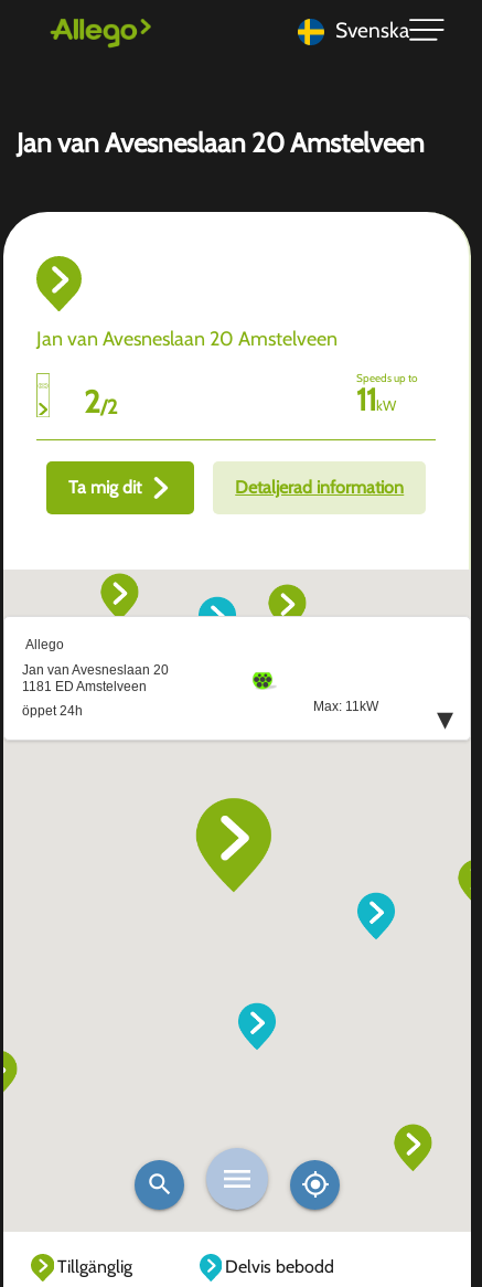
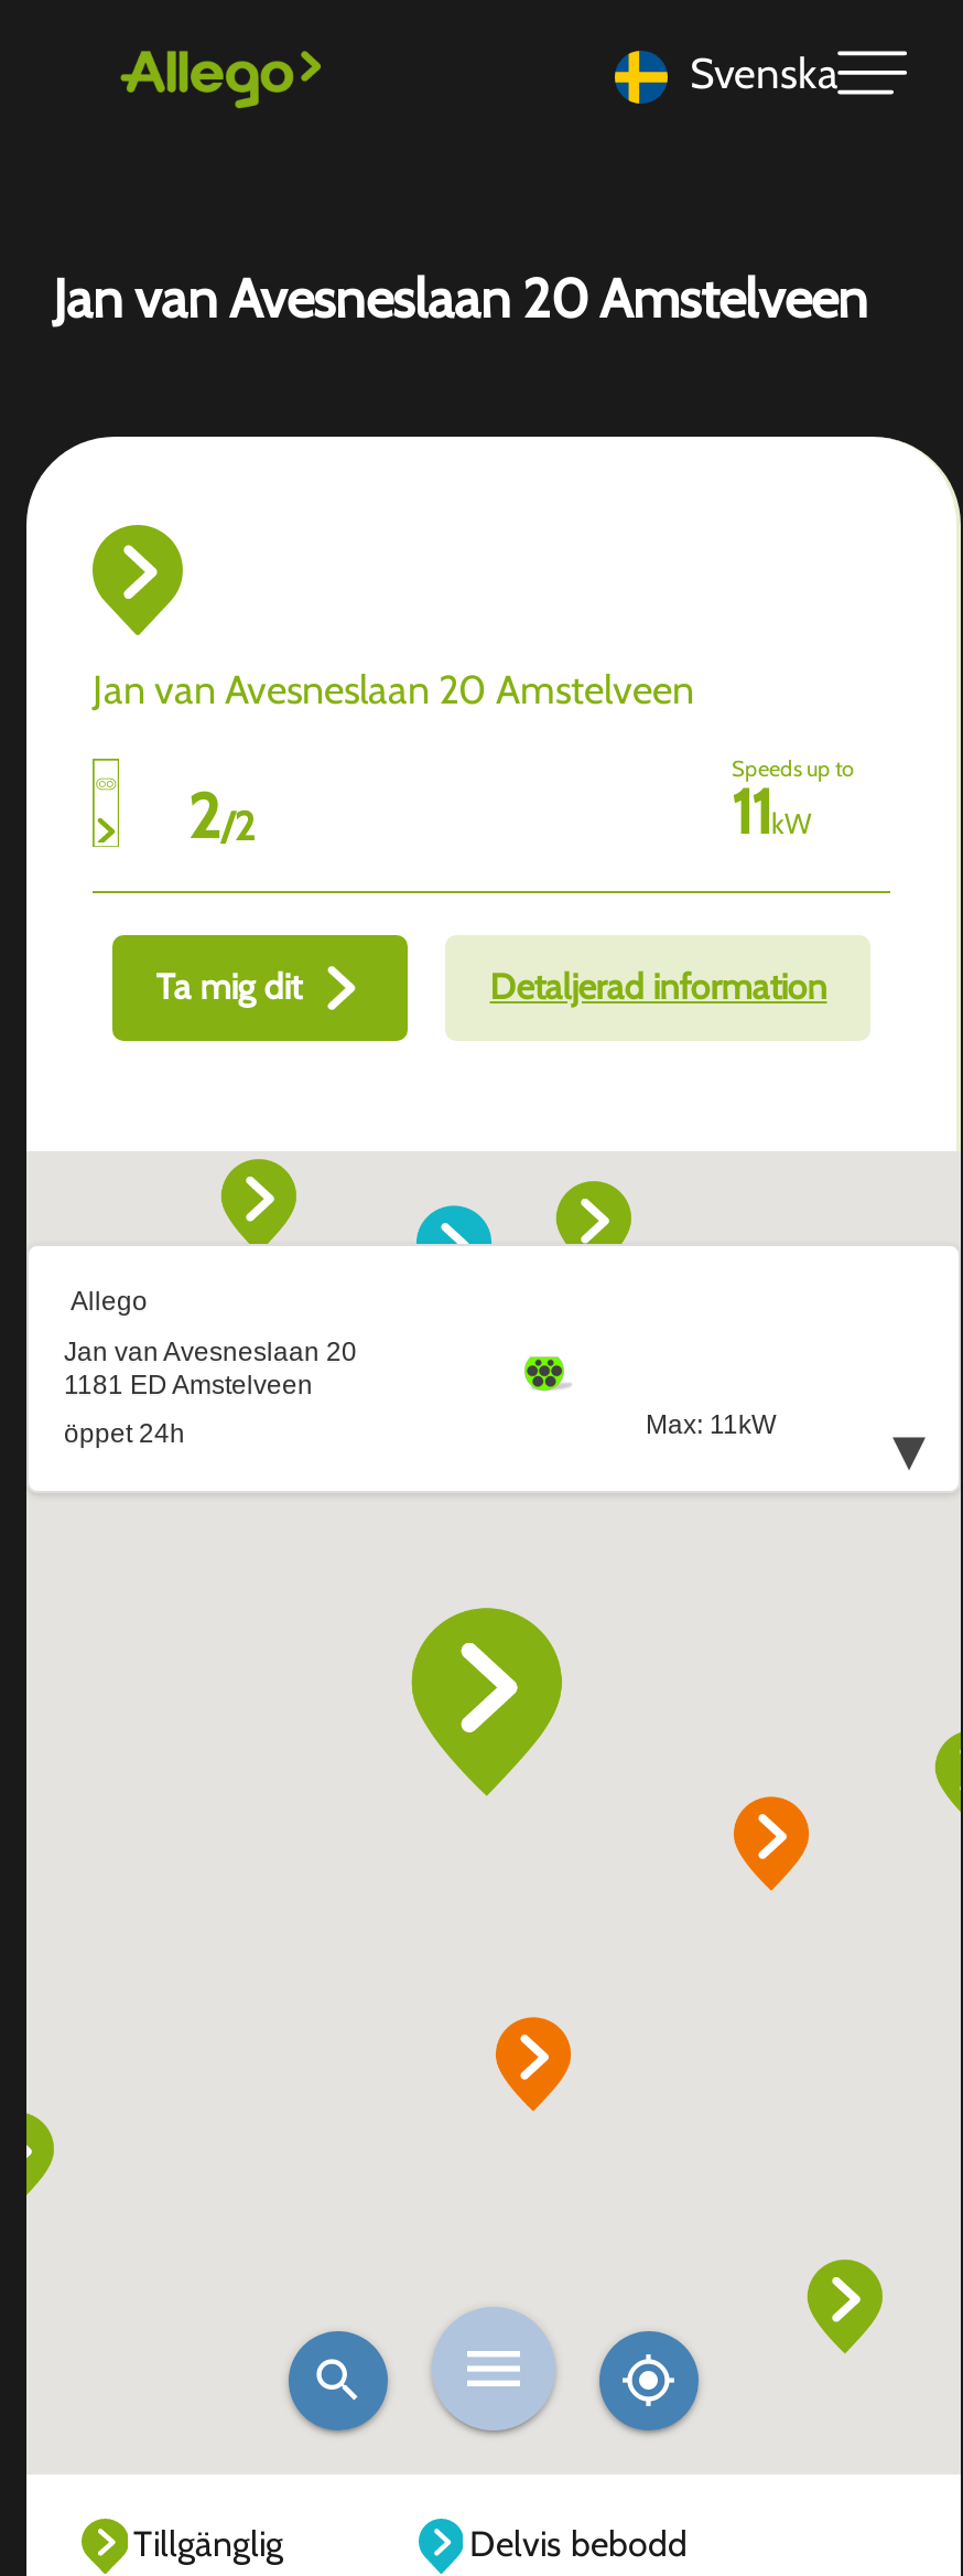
[356,892,396,940] [image] -> [732,1795,811,1892] [image]
[237,1002,277,1051] [image] -> [494,2016,573,2113] [image]

